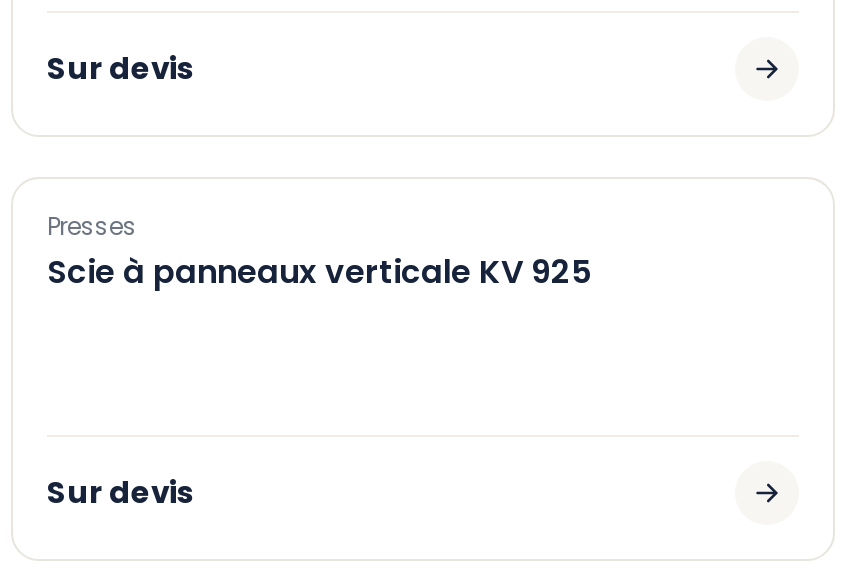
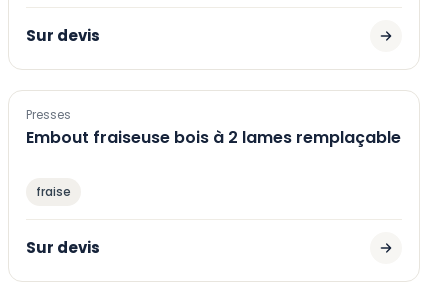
[47,250,591,296] Scie à panneaux verticale KV 925 -> [26,126,401,200] Embout fraiseuse bois à 2 lames remplaçable | fraise

